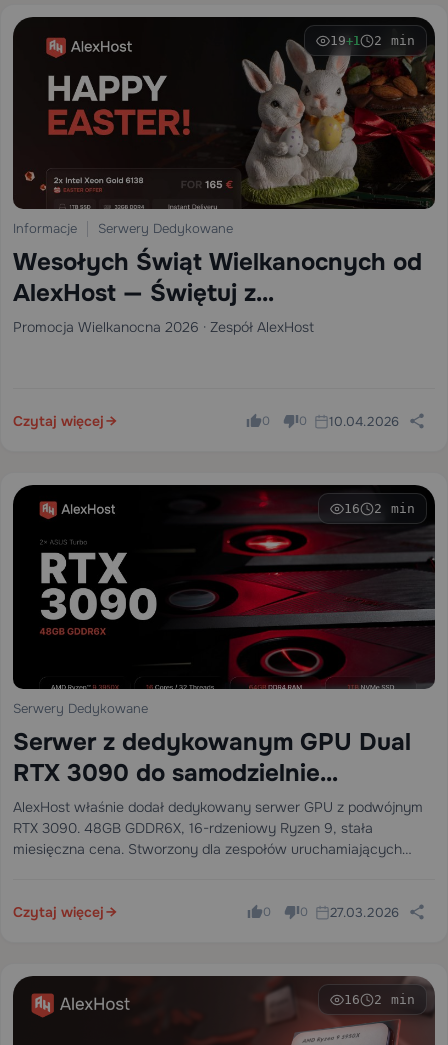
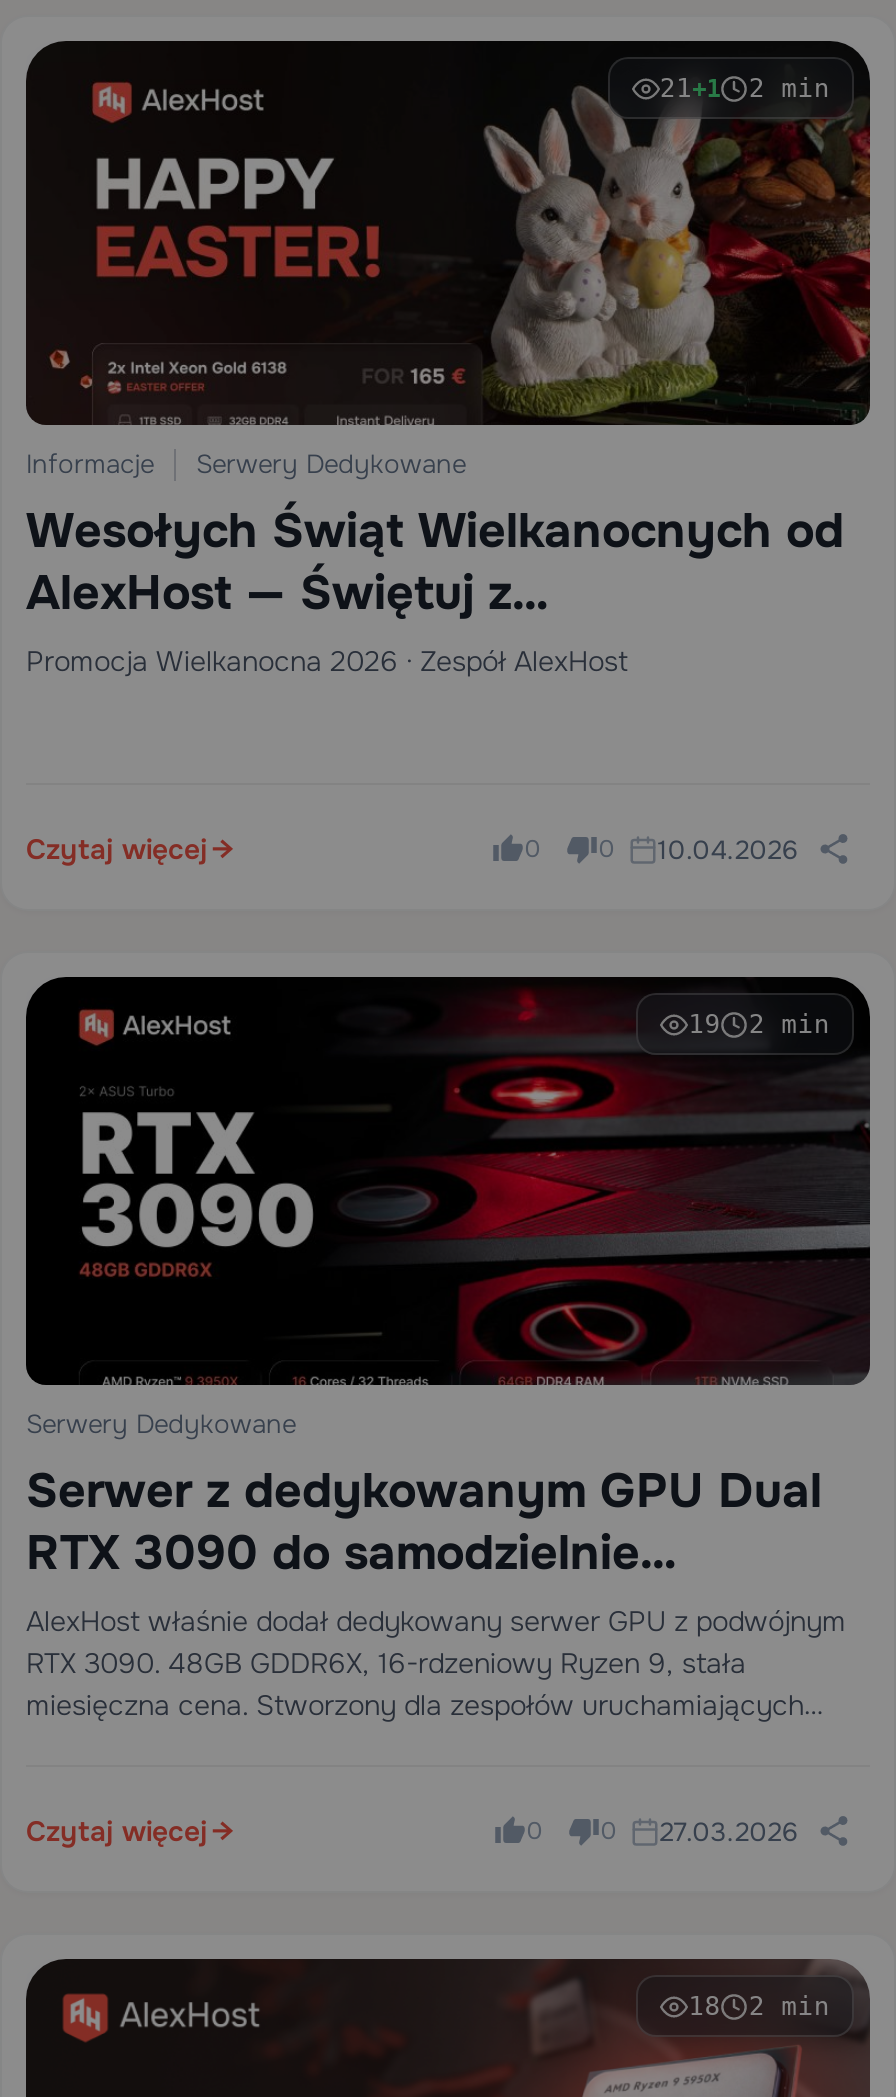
[330,33,415,48] 19+1 2 min -> [660,73,830,103] 21+1 2 min
[344,501,415,516] 16 2 min -> [688,1009,830,1039] 19 2 min
[344,992,415,1007] 16 2 min -> [688,1991,830,2021] 18 2 min

